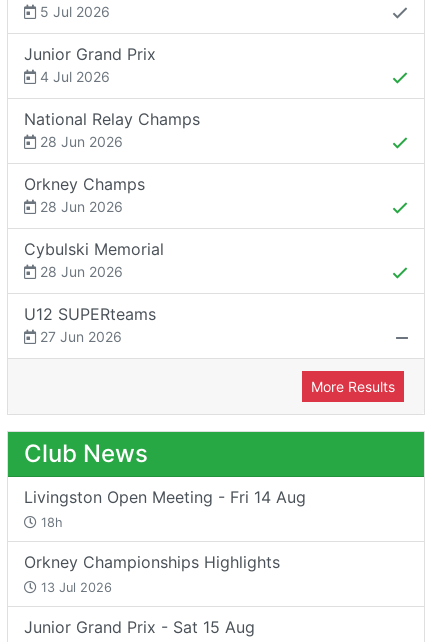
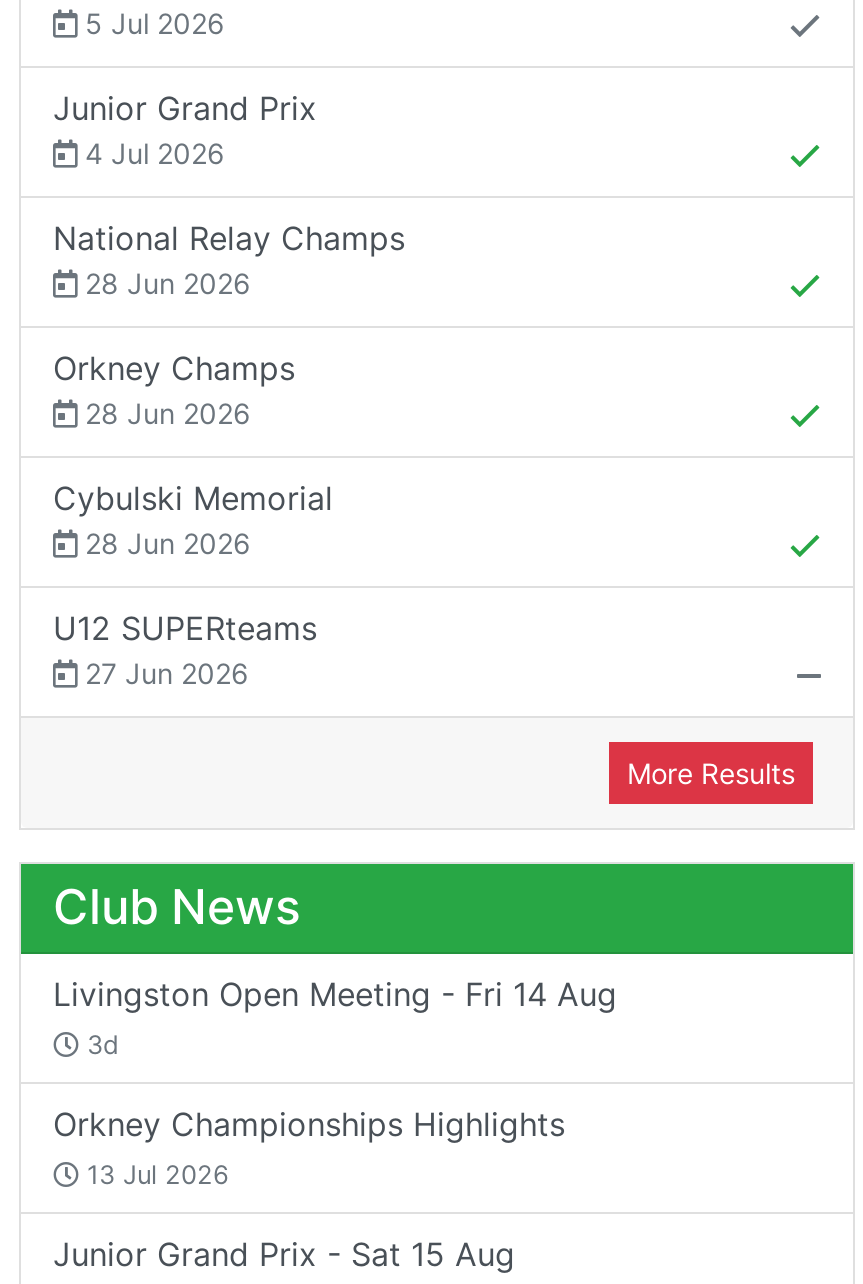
[37,515,63,530] 18h -> [79,1029,119,1059] 3d

